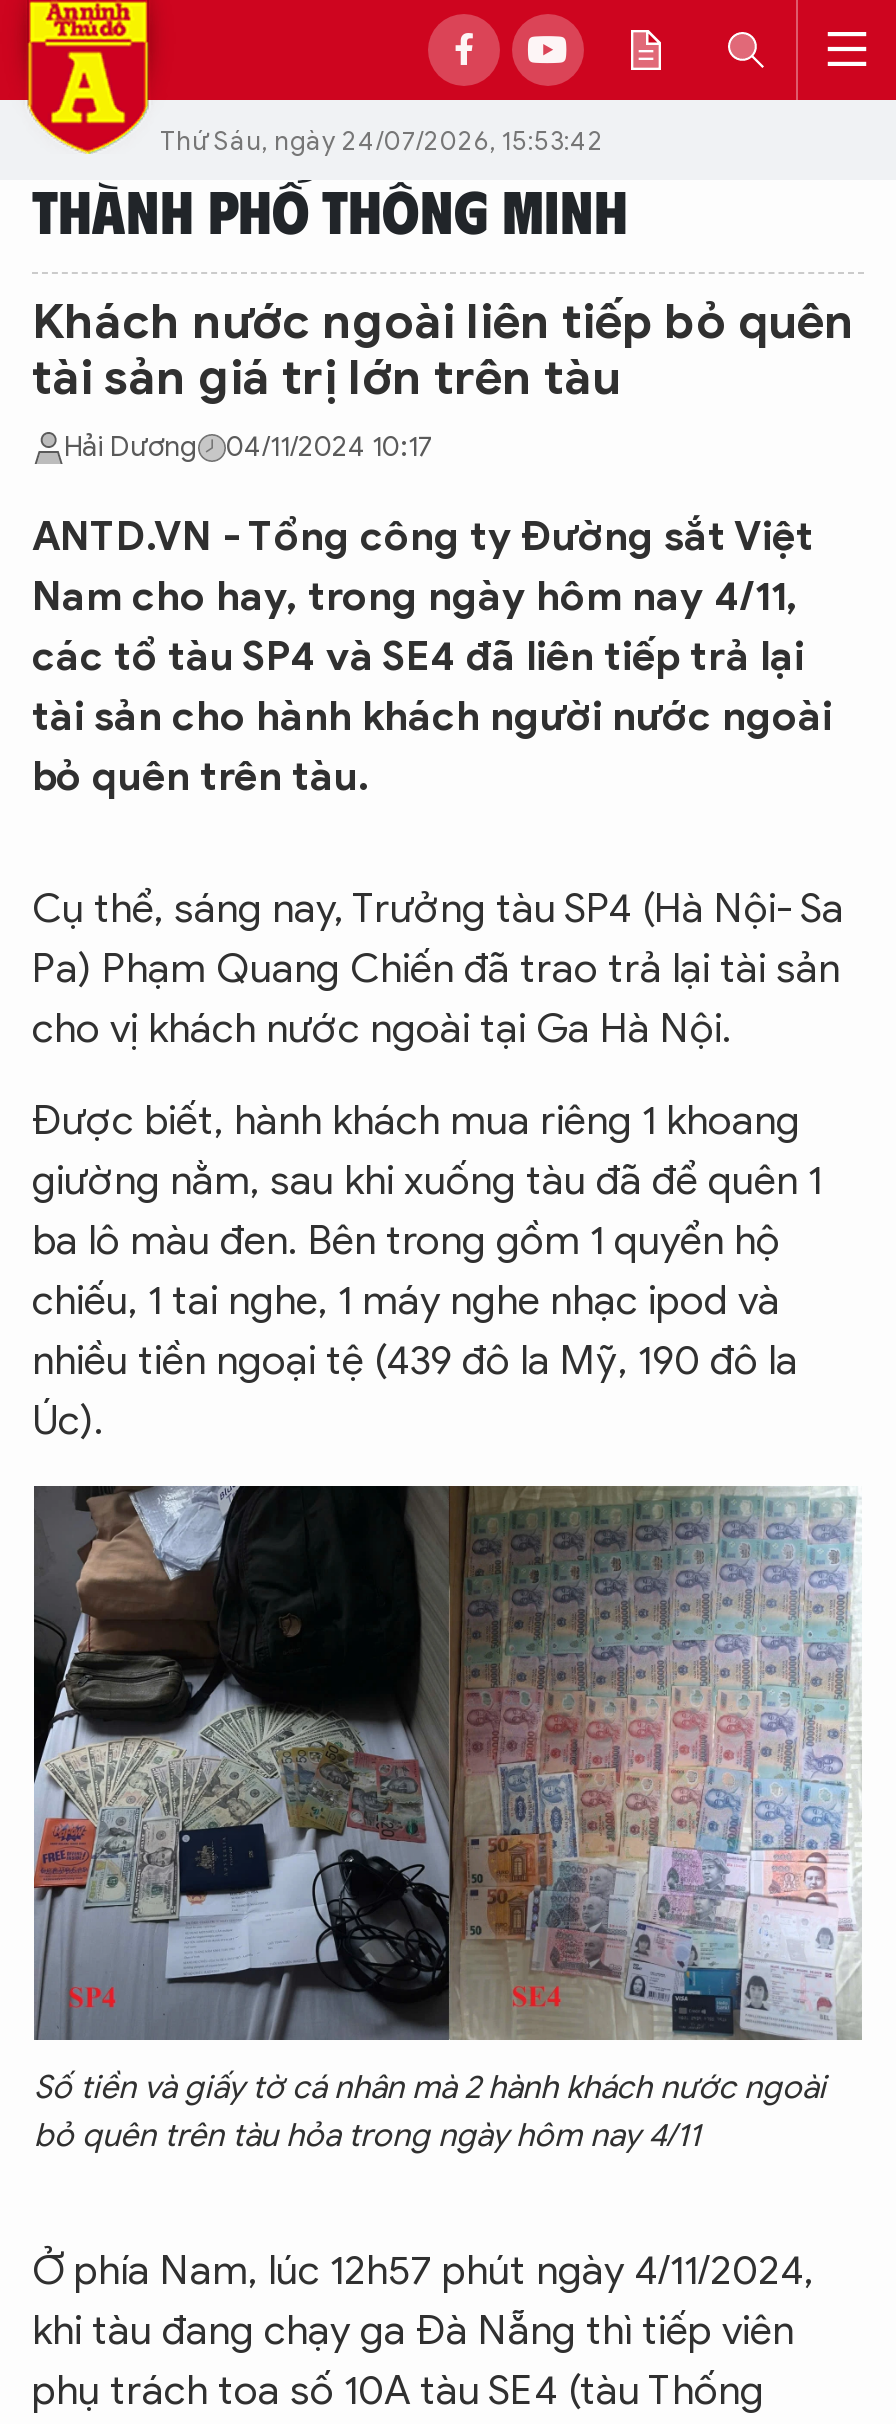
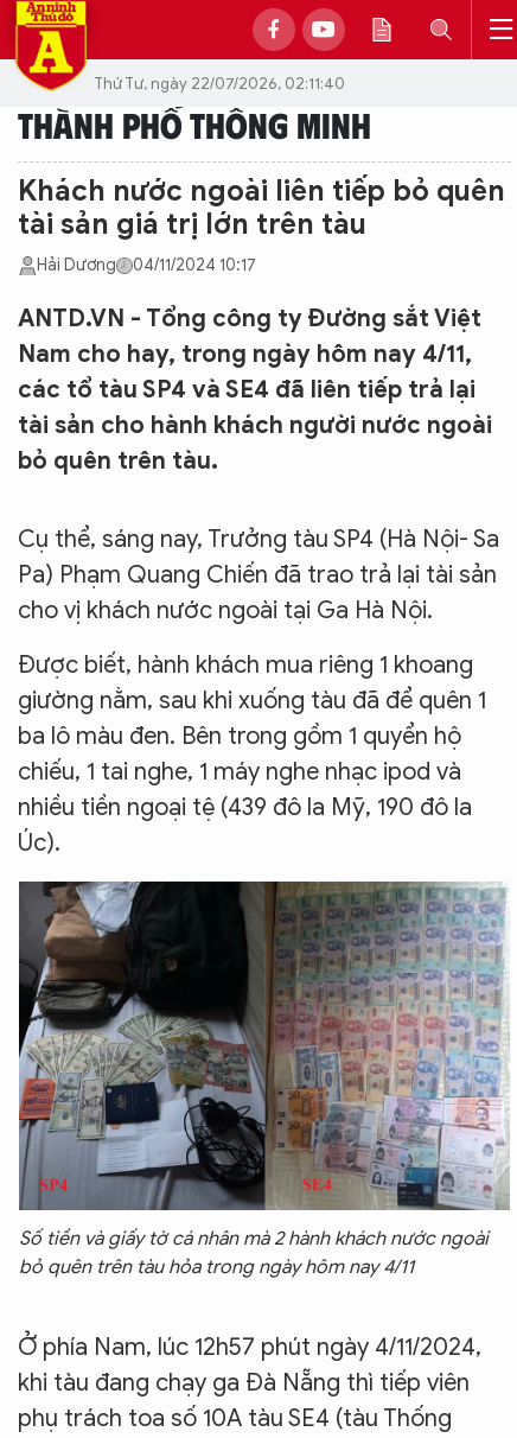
[160,123,604,157] Thứ Sáu, ngày 24/07/2026, 15:53:42 -> [94,73,345,93] Thứ Tư, ngày 22/07/2026, 02:11:40

